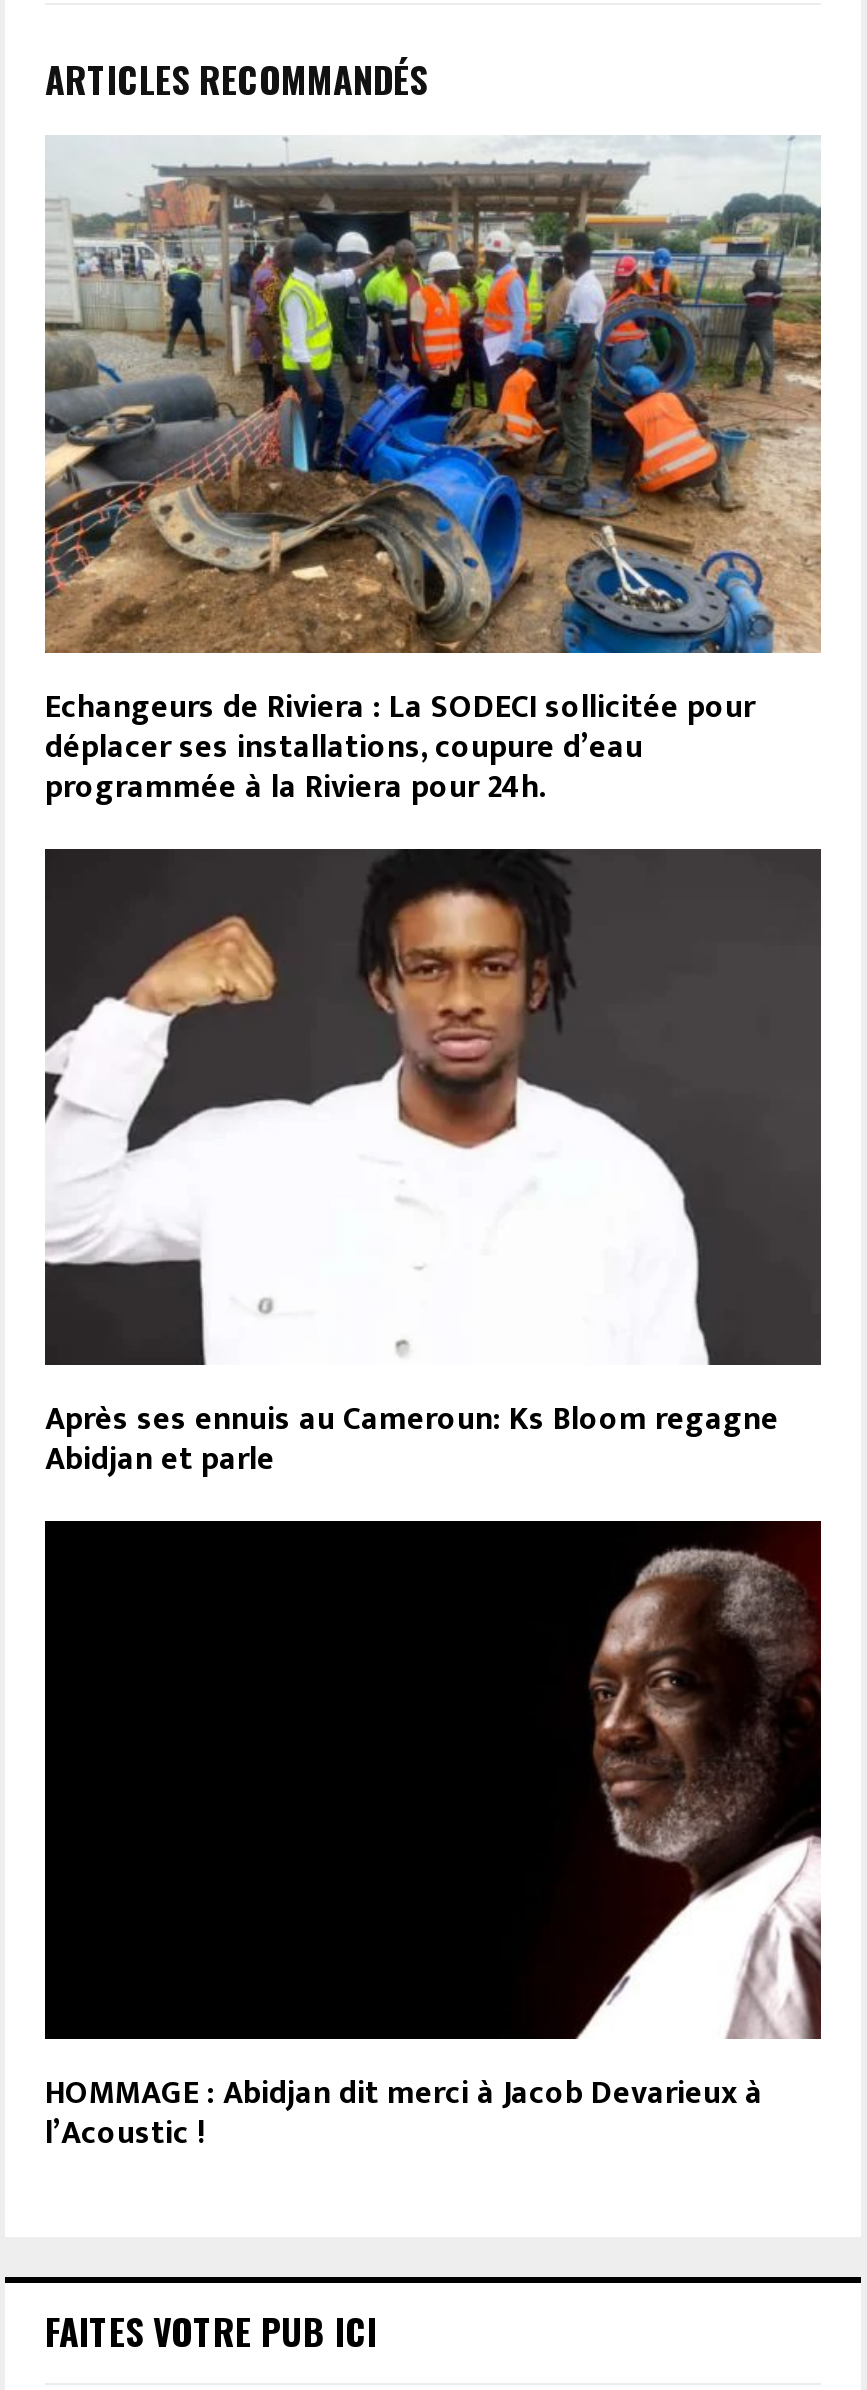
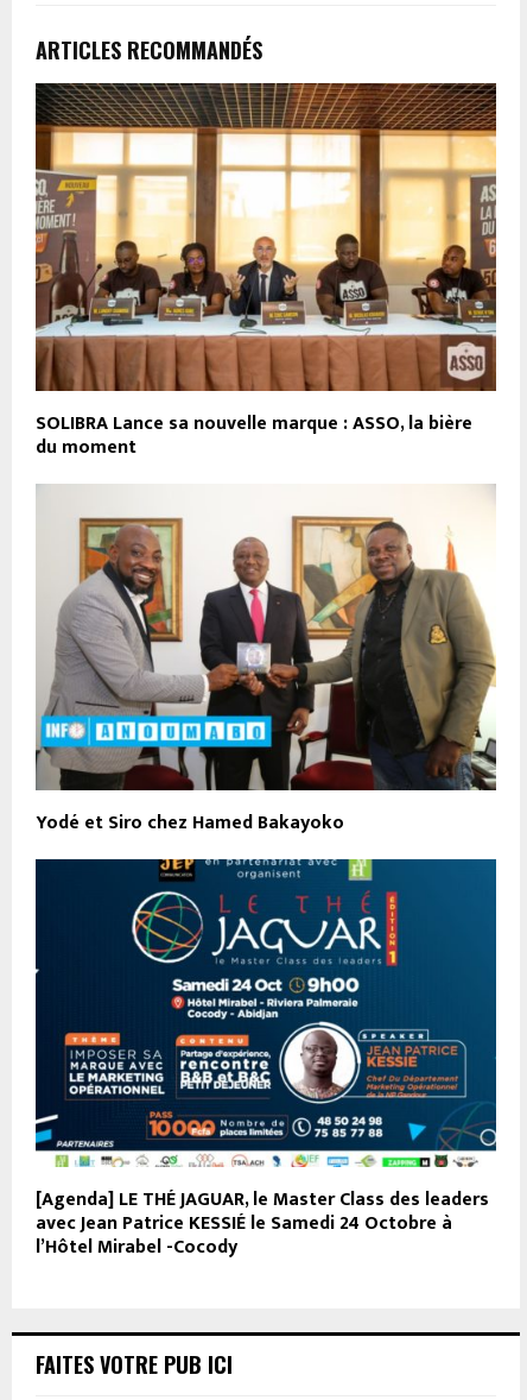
[45,135,821,815] [image] | Echangeurs de Riviera : La SODECI sollicitée pour | déplacer ses installations, coupure d’eau | programmée à la Riviera pour 24h. -> [34,82,497,463] [image] | SOLIBRA Lance sa nouvelle marque : ASSO, la bière | du moment
[43,847,823,1488] [image] | Après ses ennuis au Cameroun: Ks Bloom regagne | Abidjan et parle -> [36,484,496,840] [image] | Yodé et Siro chez Hamed Bakayoko
[43,1481,823,1973] [image] -> [34,858,497,1175] [image]
[45,2067,763,2161] HOMMAGE : Abidjan dit merci à Jacob Devarieux à | l’Acoustic ! -> [36,1184,489,1263] [Agenda] LE THÉ JAGUAR, le Master Class des leaders | avec Jean Patrice KESSIÉ le Samedi 24 Octobre à | l’Hôtel Mirabel -Cocody

